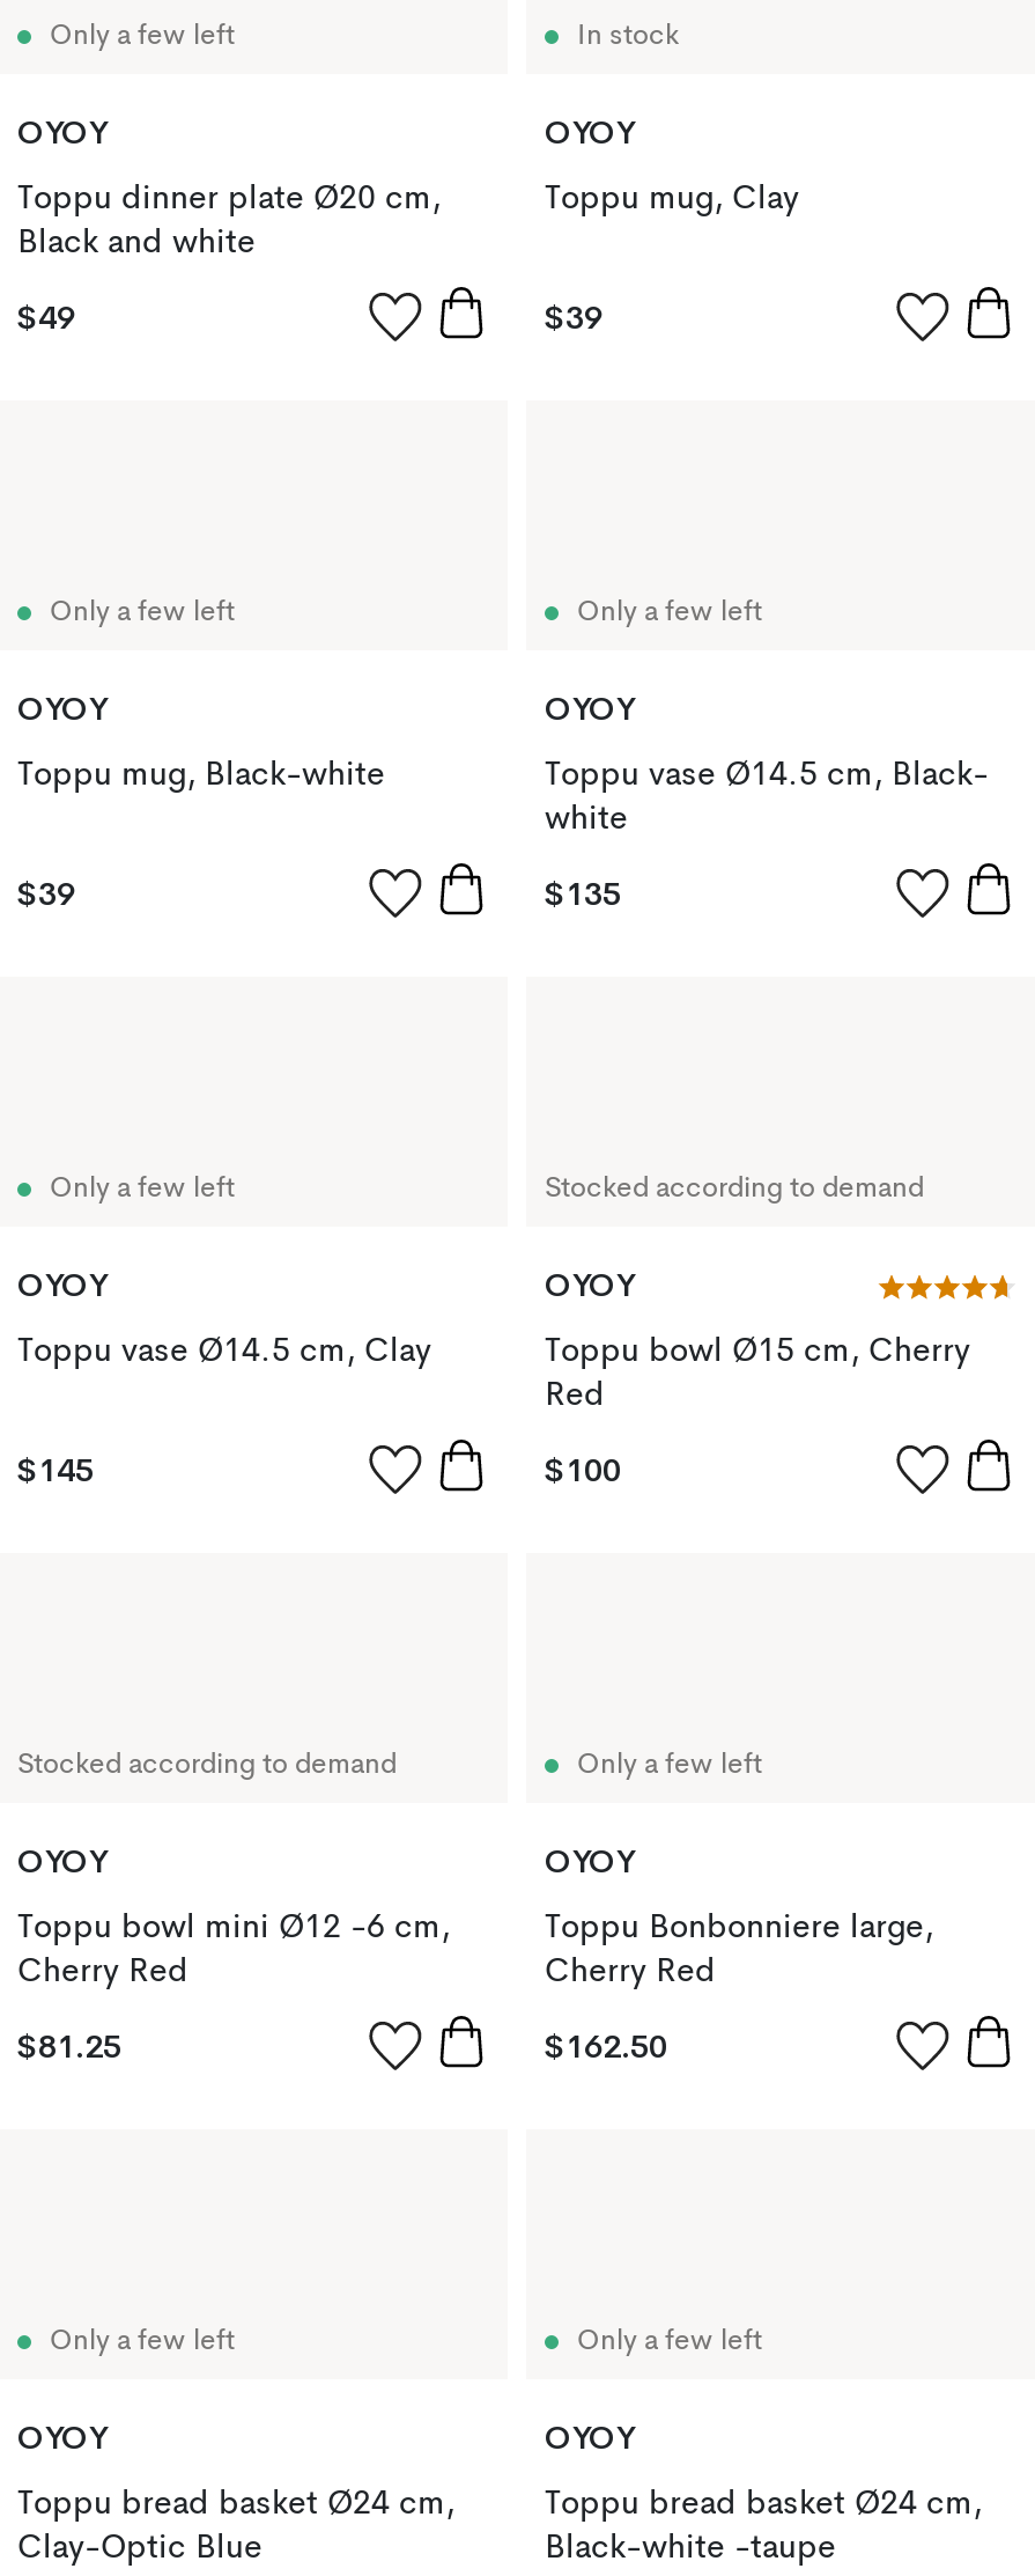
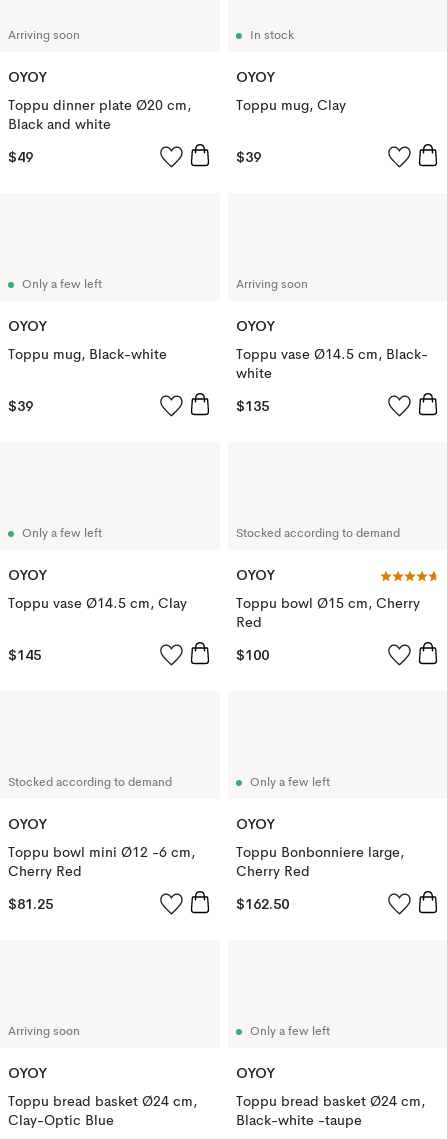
[50,23,235,51] Only a few left -> [8,30,80,42] Arriving soon
[577,599,762,627] Only a few left -> [236,279,308,291] Arriving soon
[50,2328,235,2356] Only a few left -> [8,1026,80,1038] Arriving soon

